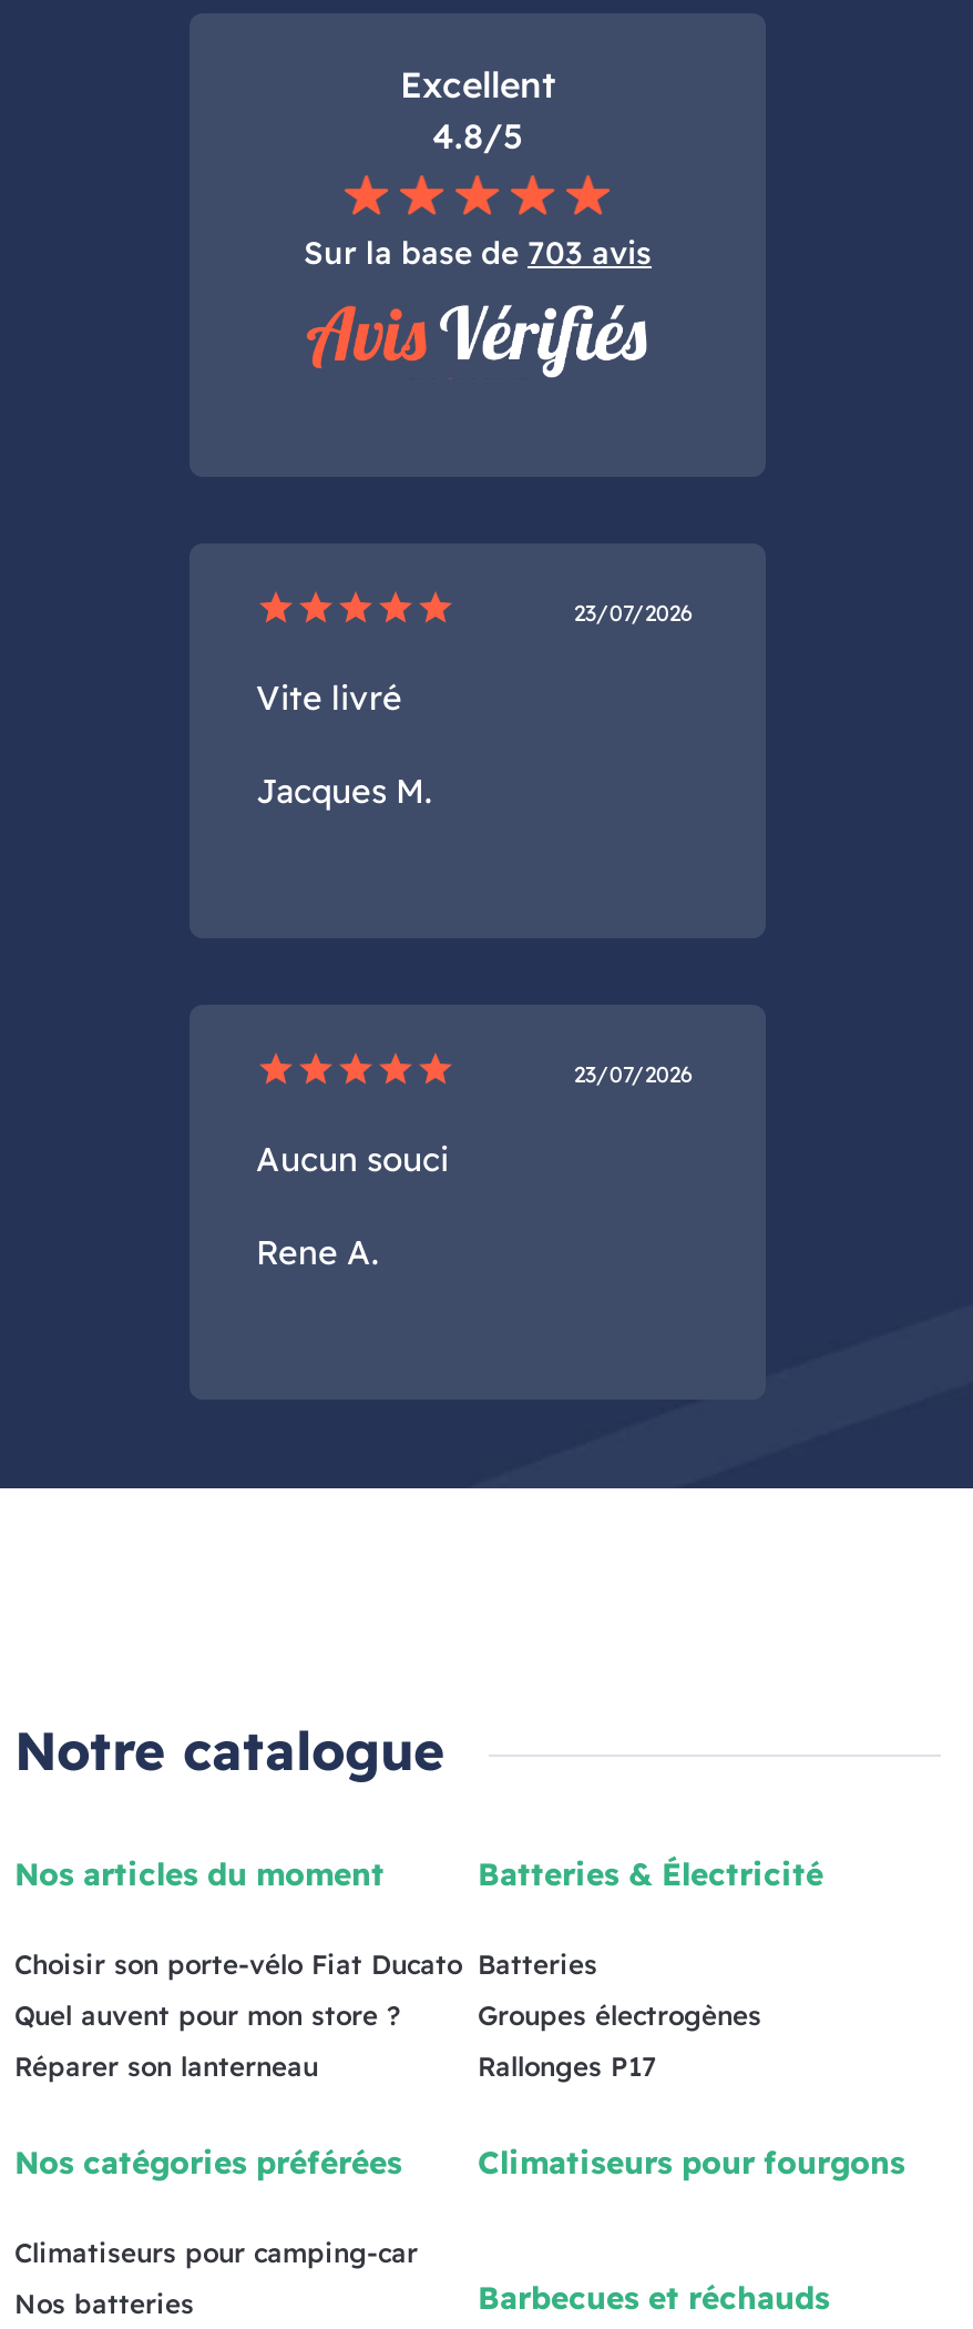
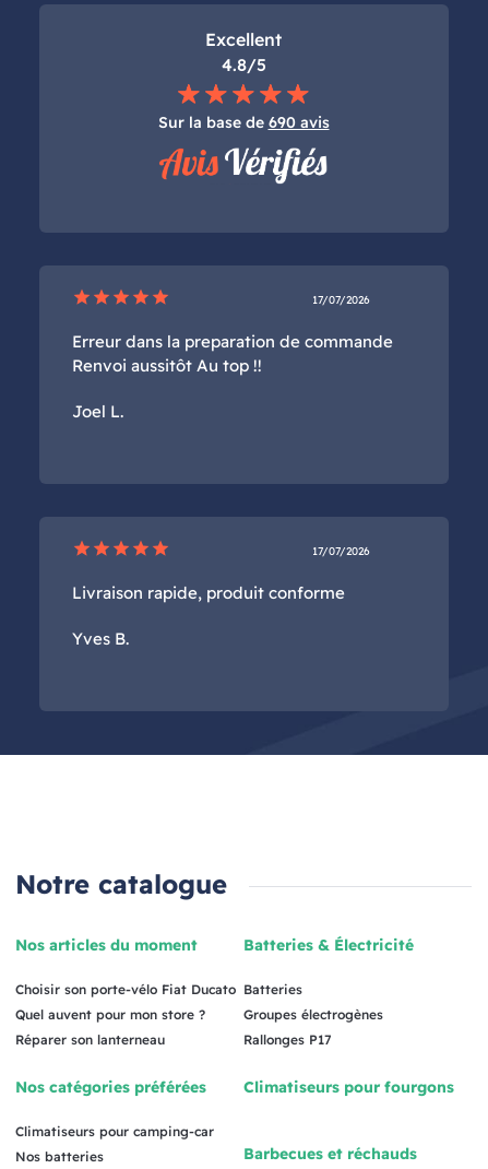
[304,232,652,272] Sur la base de 703 avis -> [158,112,329,132] Sur la base de 690 avis
[574,600,693,628] 23/07/2026 -> [312,293,370,307] 17/07/2026
[256,676,402,718] Vite livré -> [72,331,392,376] Erreur dans la preparation de commande | Renvoi aussitôt Au top !!
[256,769,431,811] Jacques M. -> [72,401,123,421] Joel L.
[574,1061,693,1090] 23/07/2026 -> [312,544,370,559] 17/07/2026
[256,1137,449,1180] Aucun souci -> [72,582,344,603] Livraison rapide, produit conforme
[256,1231,378,1273] Rene A. -> [72,628,128,649] Yves B.

